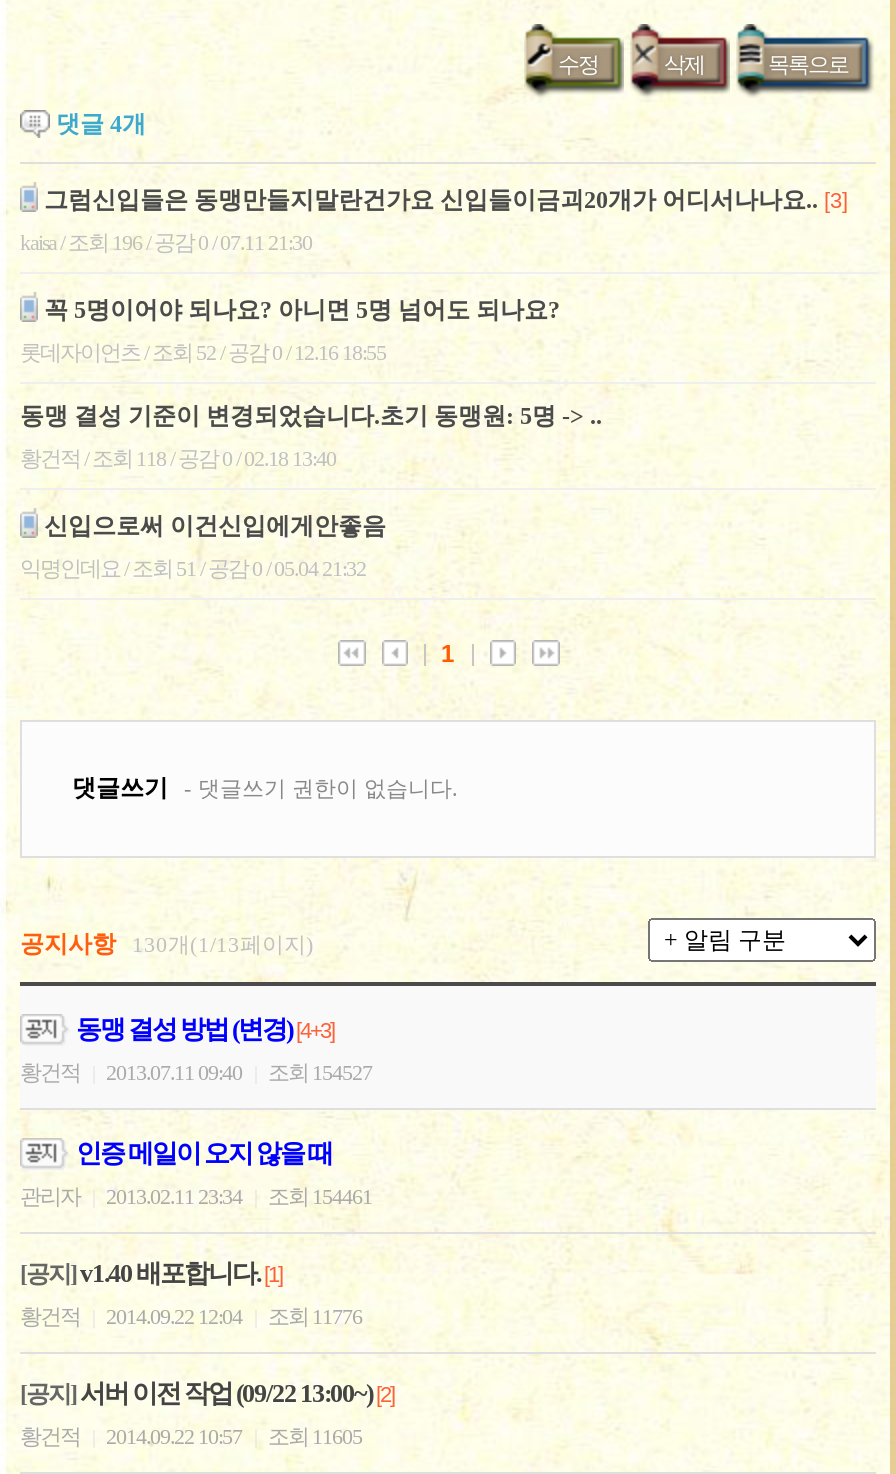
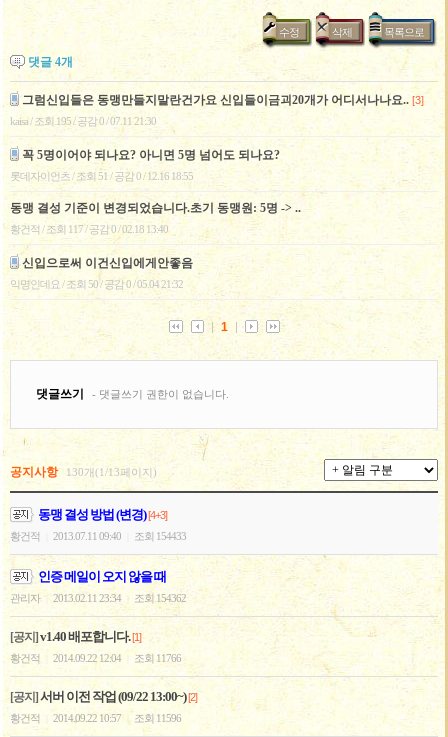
[20,1060,372,1084] 황건적 2013.07.11 09:40 조회 154527 -> [10,530,186,542] 황건적 2013.07.11 09:40 조회 154433
[20,1184,372,1208] 관리자 2013.02.11 23:34 조회 154461 -> [10,592,186,604] 관리자 2013.02.11 23:34 조회 154362
[20,1304,362,1328] 황건적 2014.09.22 12:04 조회 11776 -> [10,652,181,664] 황건적 2014.09.22 12:04 조회 11766
[20,1424,362,1448] 황건적 2014.09.22 10:57 조회 11605 -> [10,712,181,724] 황건적 2014.09.22 10:57 조회 11596

